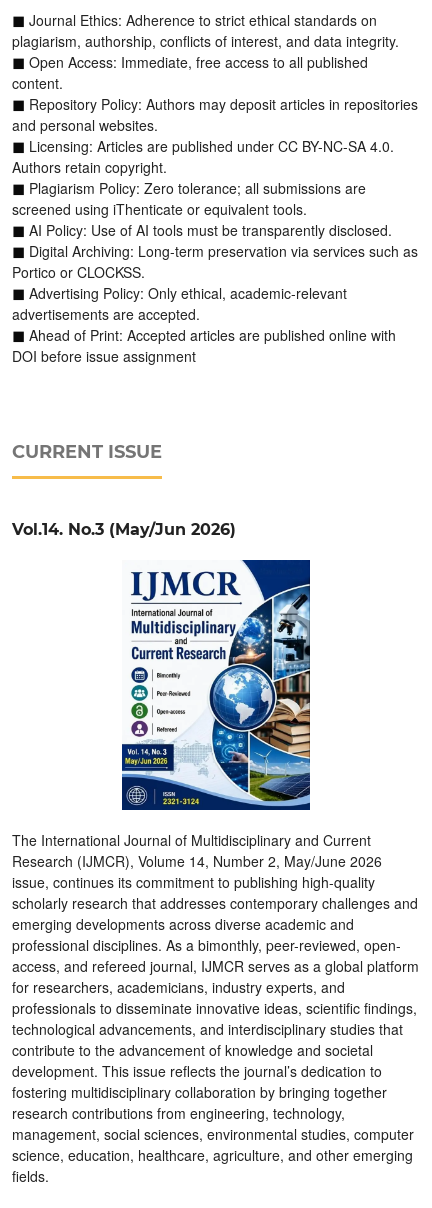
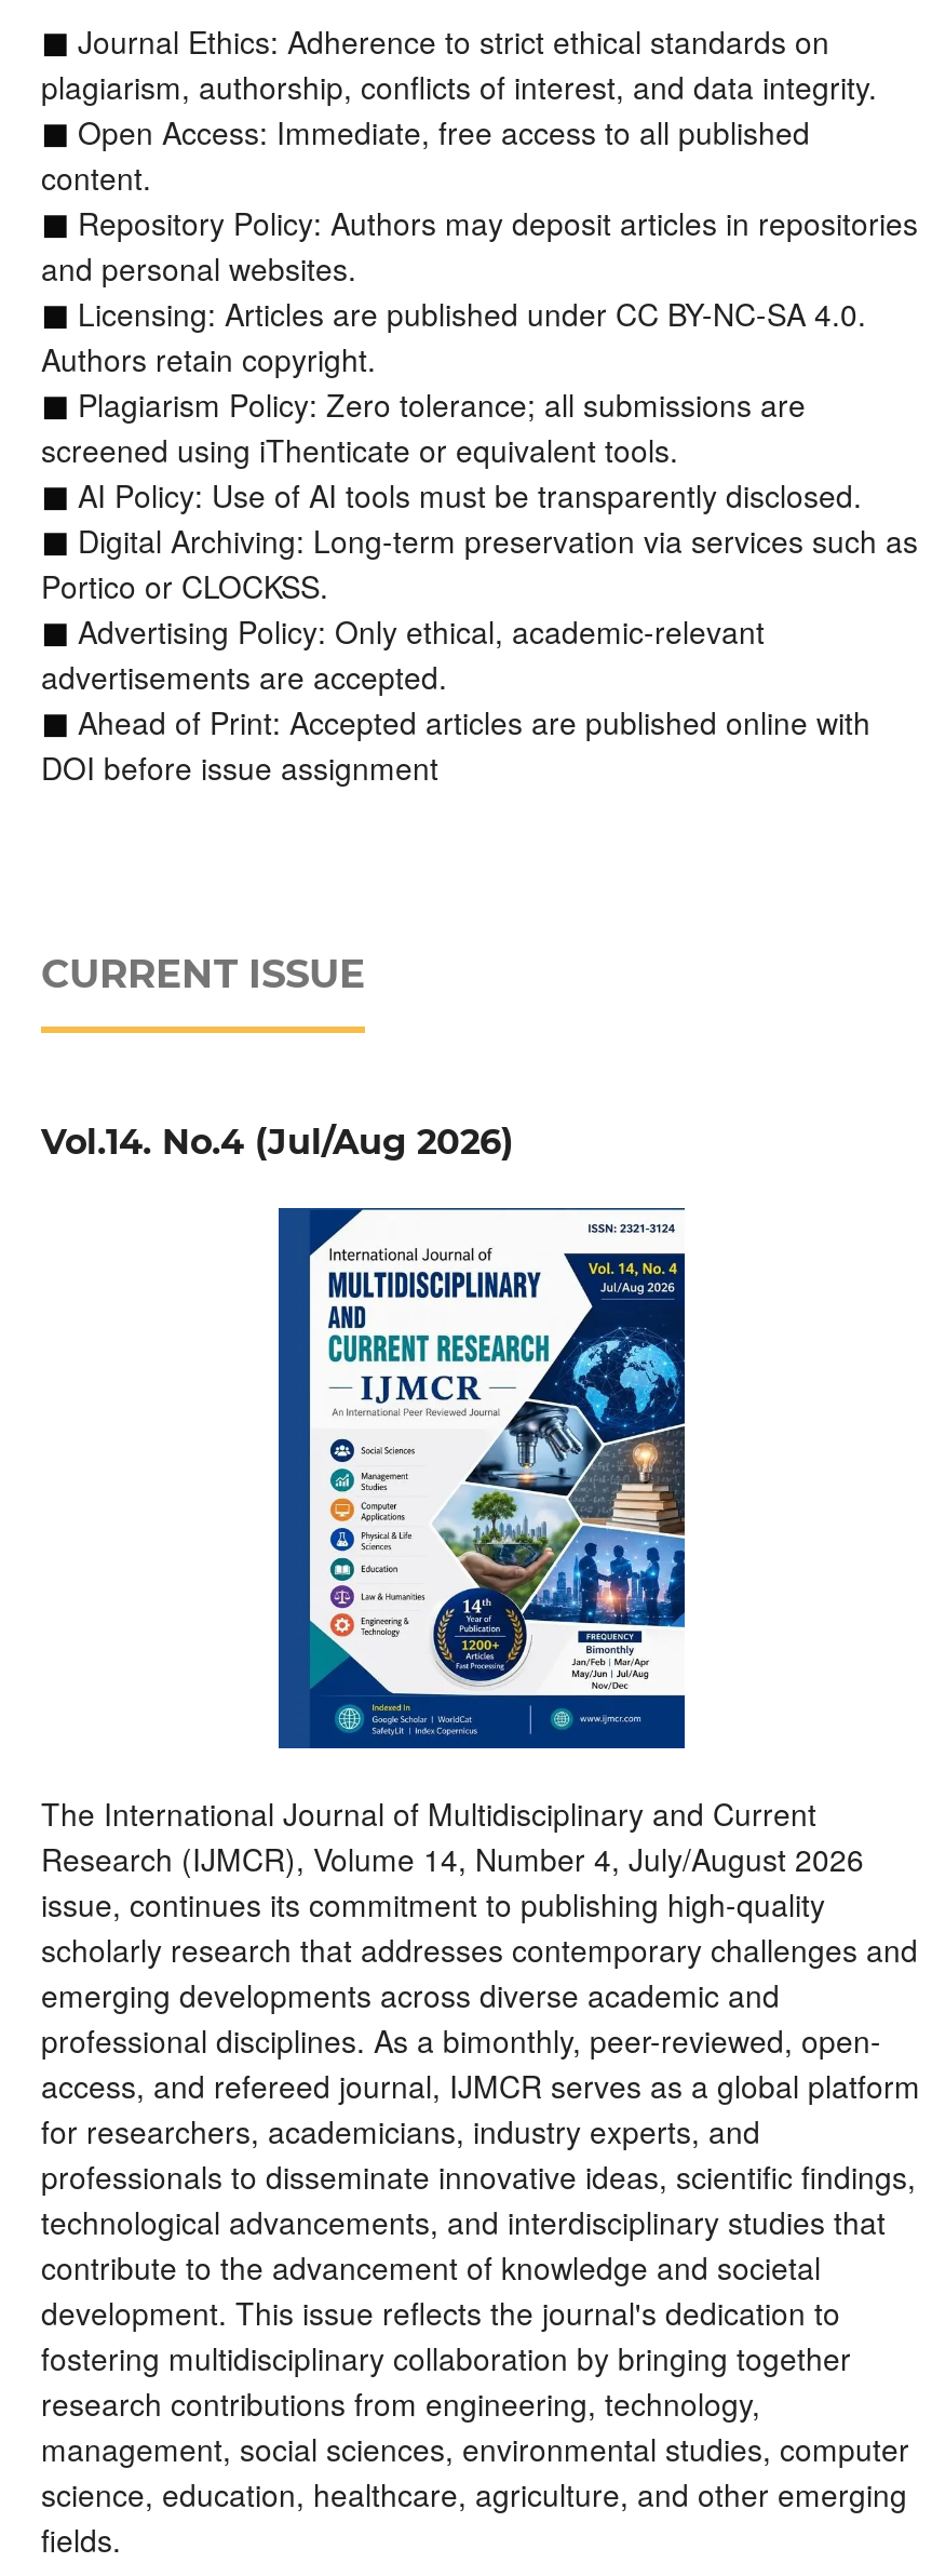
[12,520,236,539] Vol.14. No.3 (May/Jun 2026) -> [41,1122,514,1163] Vol.14. No.4 (Jul/Aug 2026)
[122,560,311,810] [image] -> [276,1206,687,1748] [image]
[12,851,382,871] Research (IJMCR), Volume 14, Number 2, May/June 2026 -> [41,1837,864,1880] Research (IJMCR), Volume 14, Number 4, July/August 2026
[12,1061,382,1081] development. This issue reflects the journal’s dedication to -> [41,2291,840,2334] development. This issue reflects the journal's dedication to

